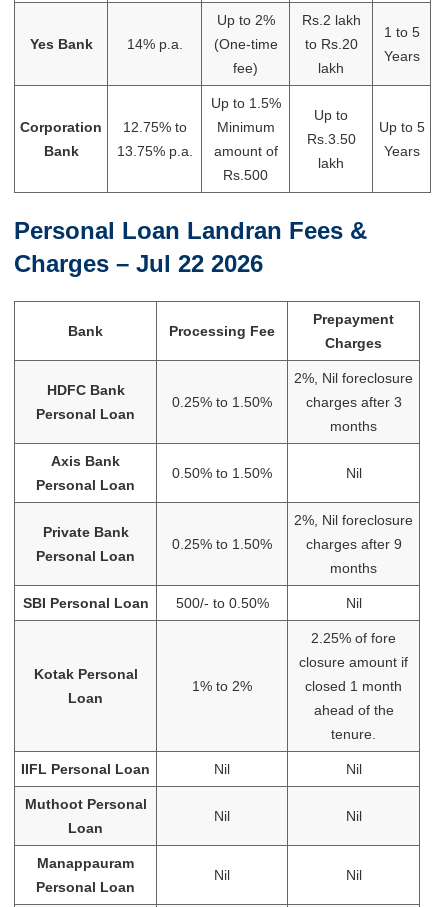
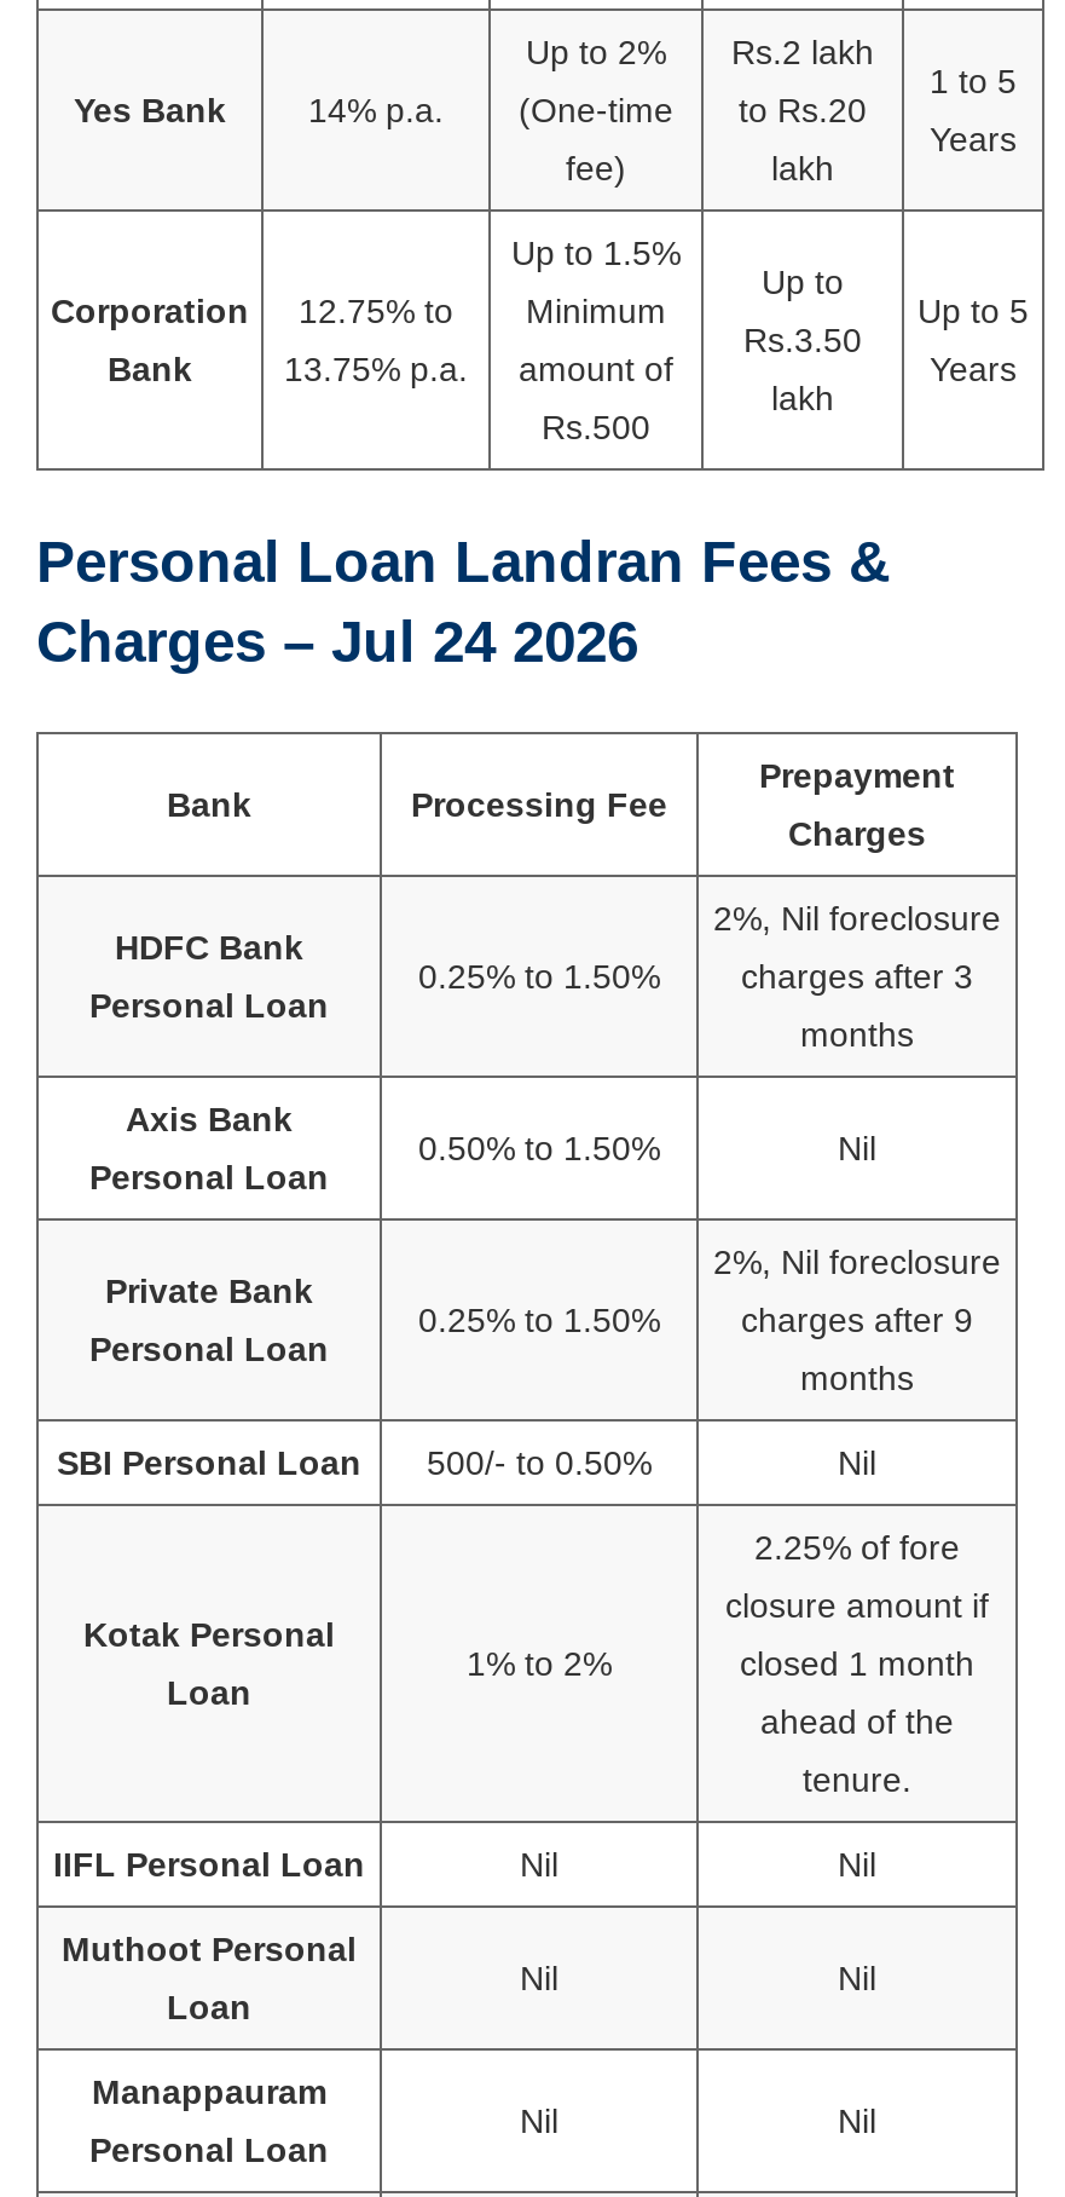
[14,250,263,277] Charges – Jul 22 2026 -> [36,608,638,673] Charges – Jul 24 2026

